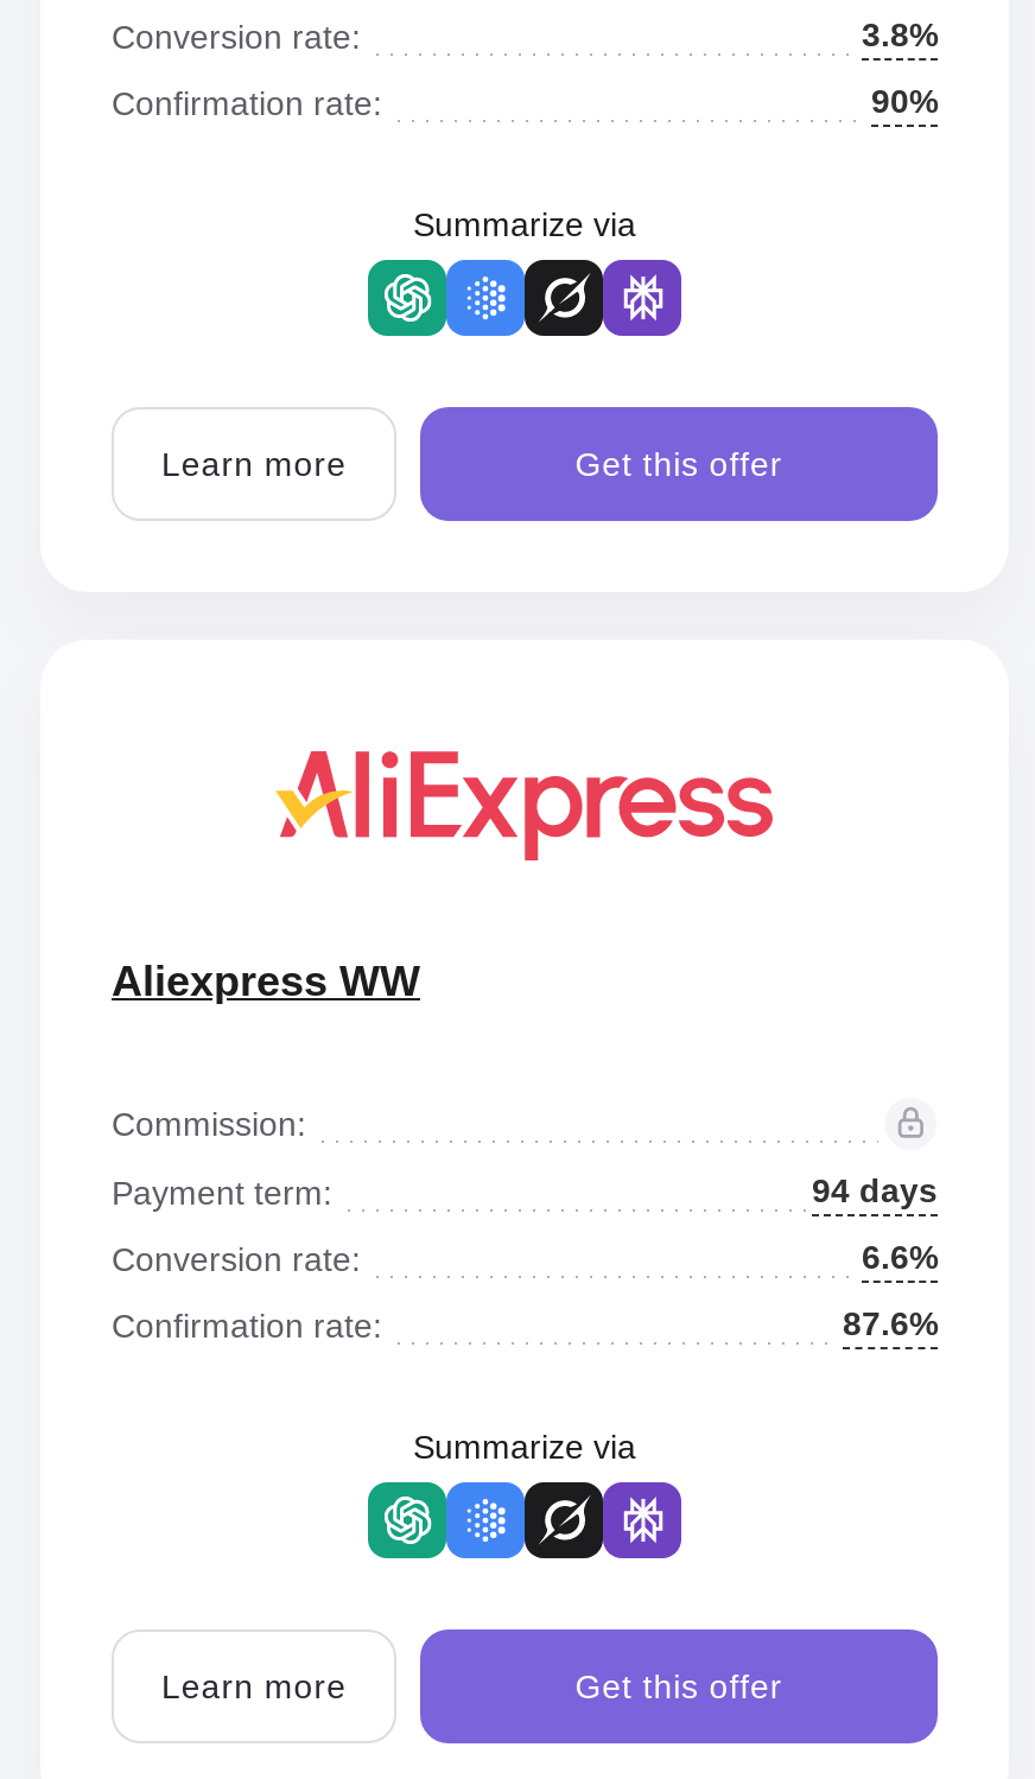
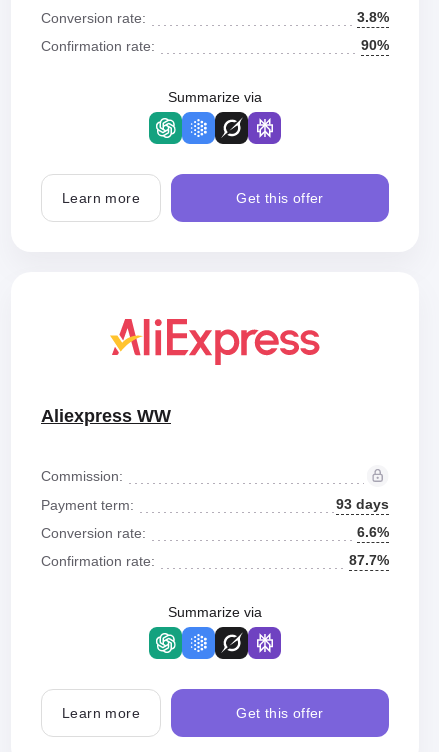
[812,1171,938,1209] 94 days -> [336,496,389,512] 93 days
[843,1304,938,1342] 87.6% -> [349,552,389,568] 87.7%

